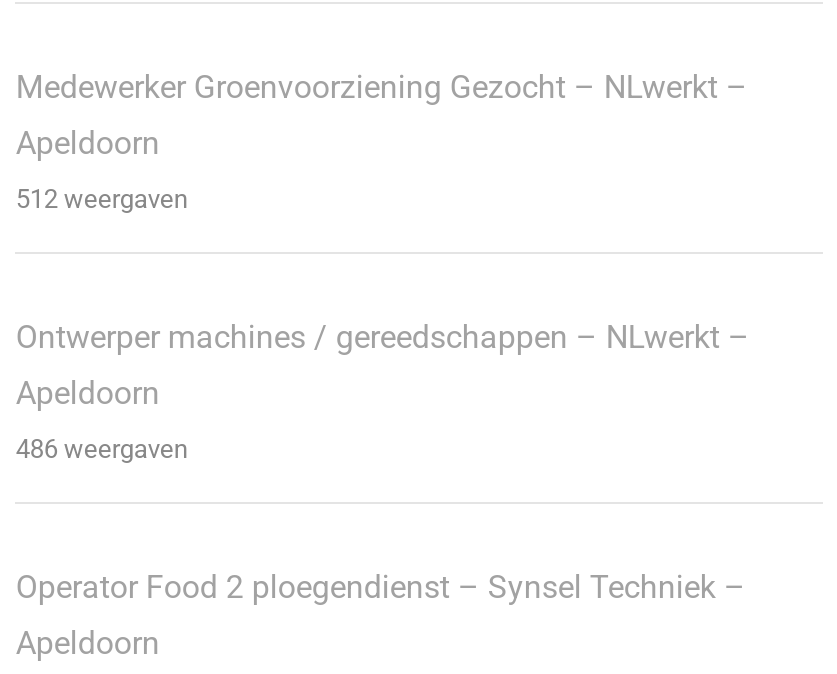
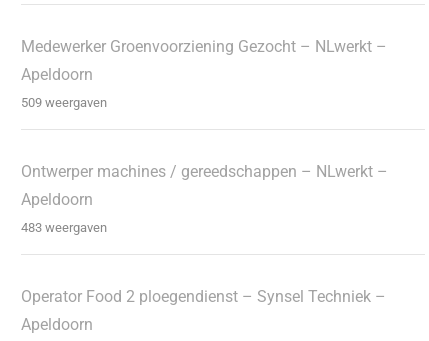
[16,184,188,214] 512 weergaven -> [21,95,107,110] 509 weergaven
[16,434,188,464] 486 weergaven -> [21,220,107,235] 483 weergaven

